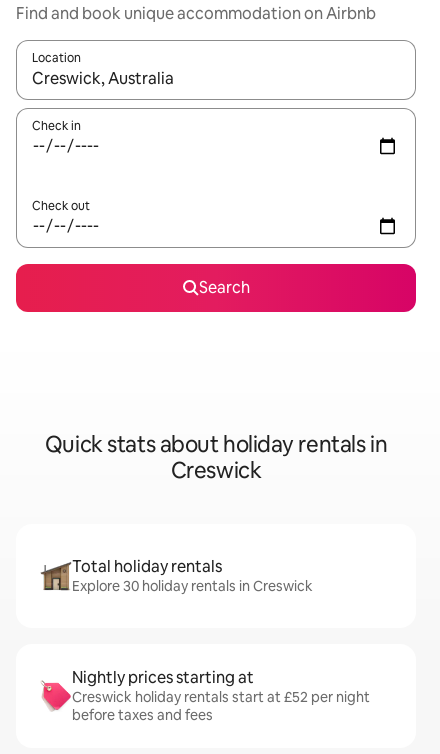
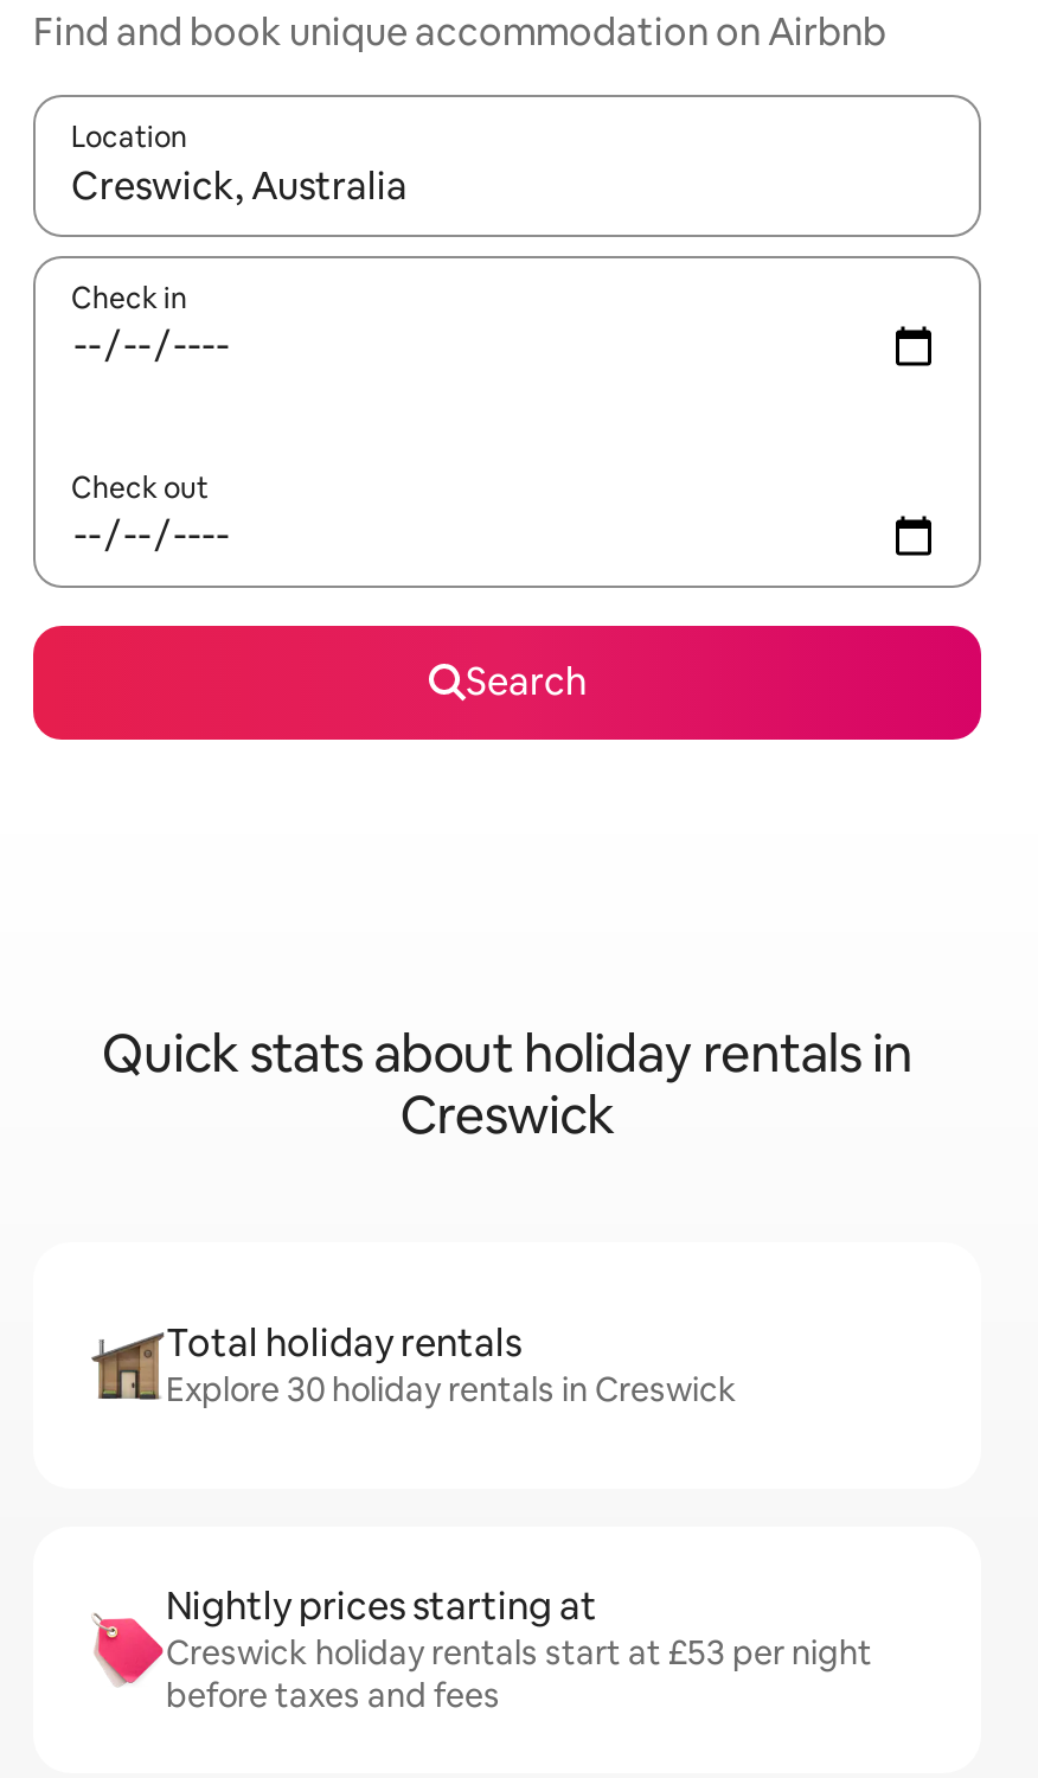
[72,688,370,706] Creswick holiday rentals start at £52 per night -> [166,1631,872,1674] Creswick holiday rentals start at £53 per night

